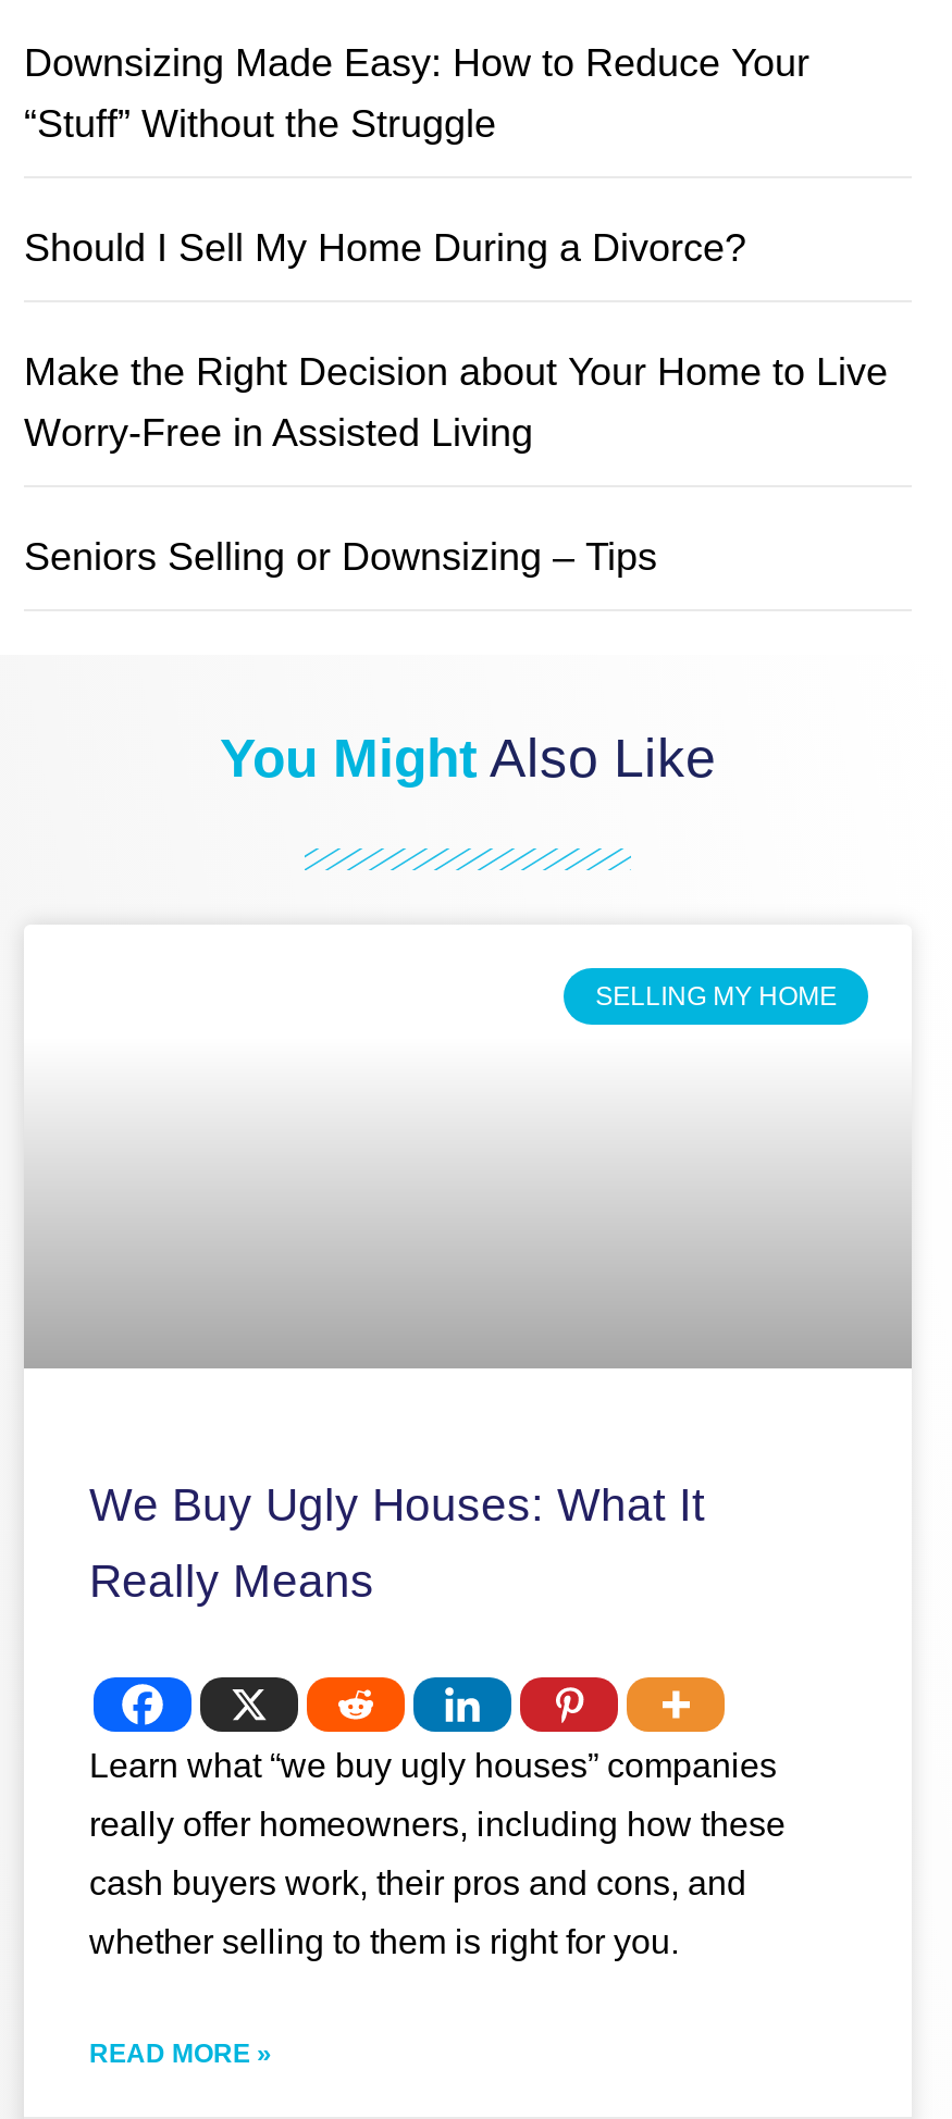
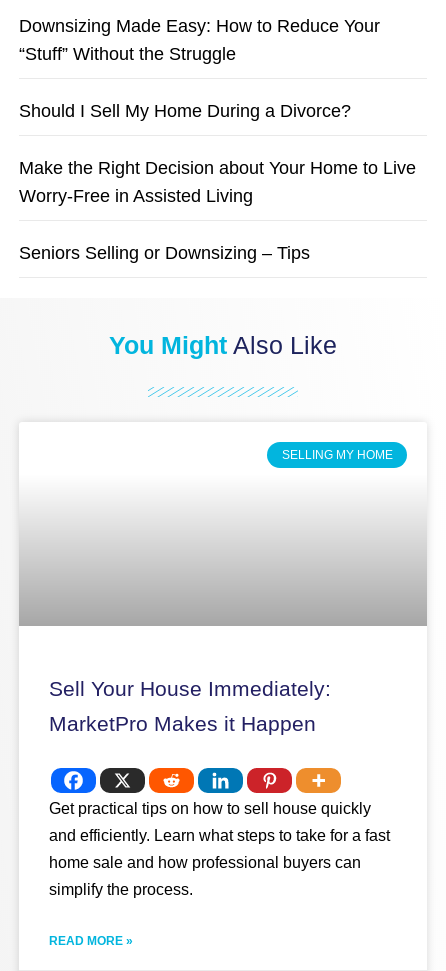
[89,1479,705,1529] We Buy Ugly Houses: What It -> [49,677,331,700] Sell Your House Immediately:
[89,1555,374,1605] Really Means -> [49,712,316,735] MarketPro Makes it Happen
[89,1747,777,1784] Learn what “we buy ugly houses” companies -> [49,800,371,817] Get practical tips on how to sell house quickly
[89,1806,786,1842] really offer homeowners, including how these -> [49,827,390,844] and efficiently. Learn what steps to take for a fast
[89,1864,746,1901] cash buyers work, their pros and cons, and -> [49,854,361,871] home sale and how professional buyers can
[89,1923,679,1960] whether selling to them is right for you. -> [49,881,193,898] simplify the process.

